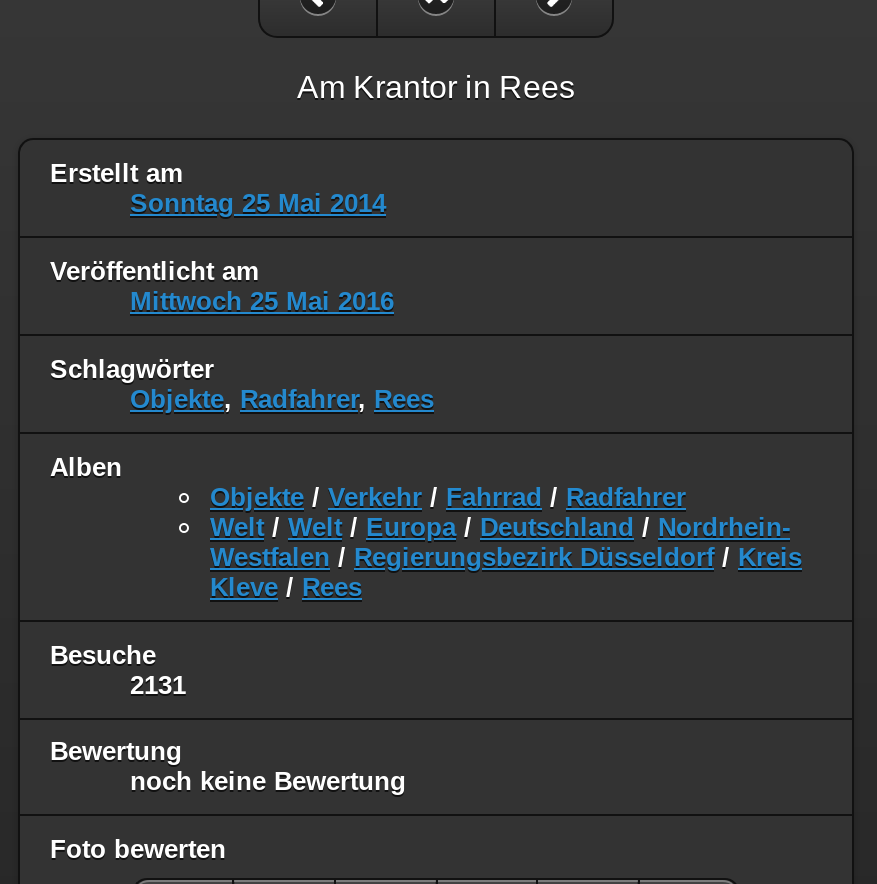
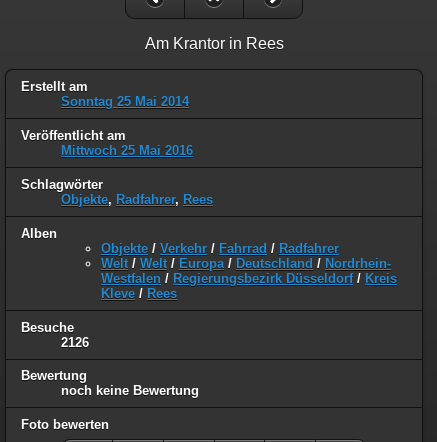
[130,669,186,699] 2131 -> [61,335,89,350] 2126

